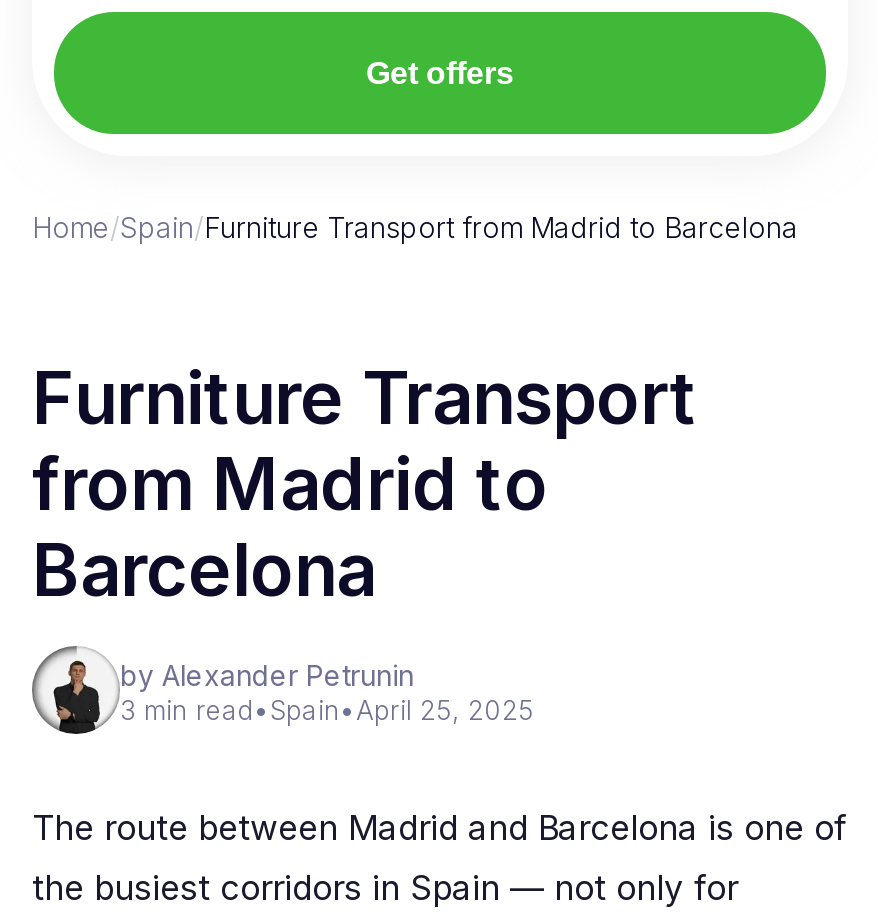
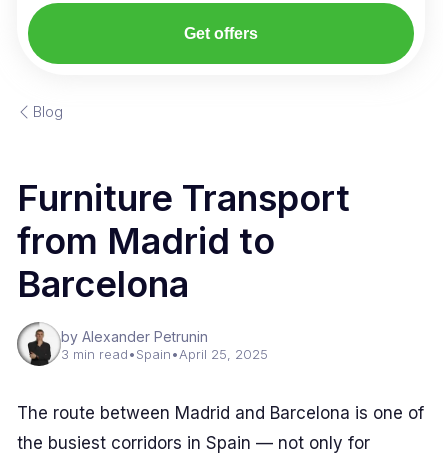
[32,210,798,244] Home / Spain / Furniture Transport from Madrid to Barcelona -> [33,102,63,121] Blog

